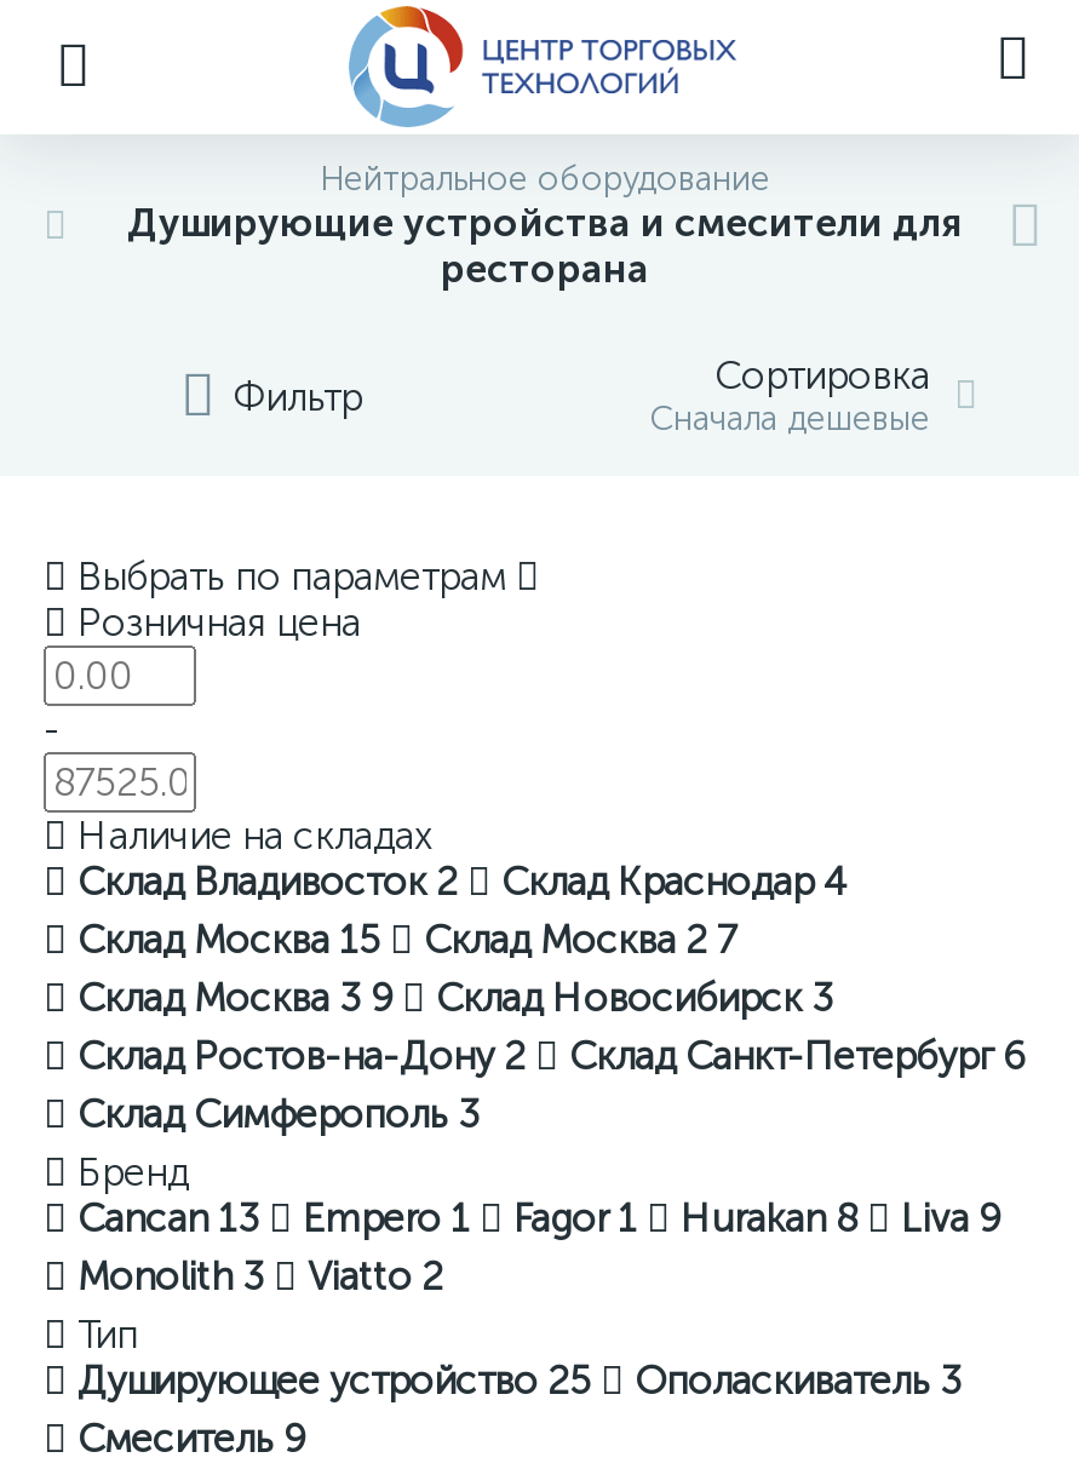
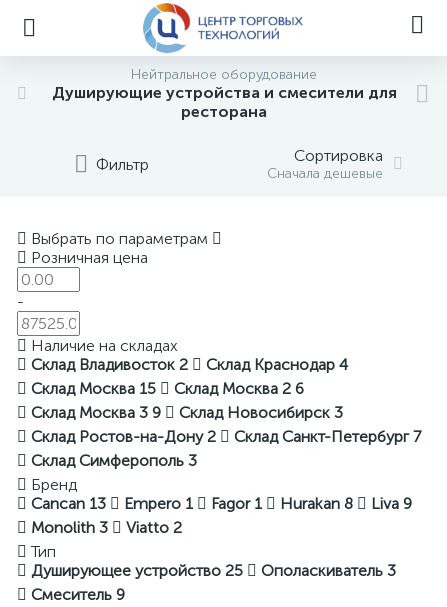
[78,917,736,963] Склад Москва 15 Склад Москва 2 7 -> [31,379,304,398] Склад Москва 15 Склад Москва 2 6
[569,1033,1025,1079] Склад Санкт-Петербург 6 -> [234,427,421,446] Склад Санкт-Петербург 7

